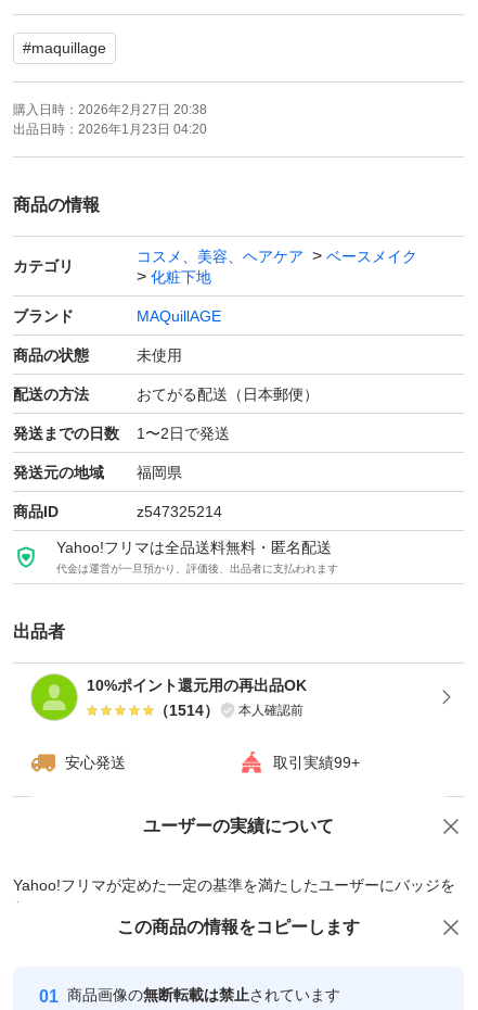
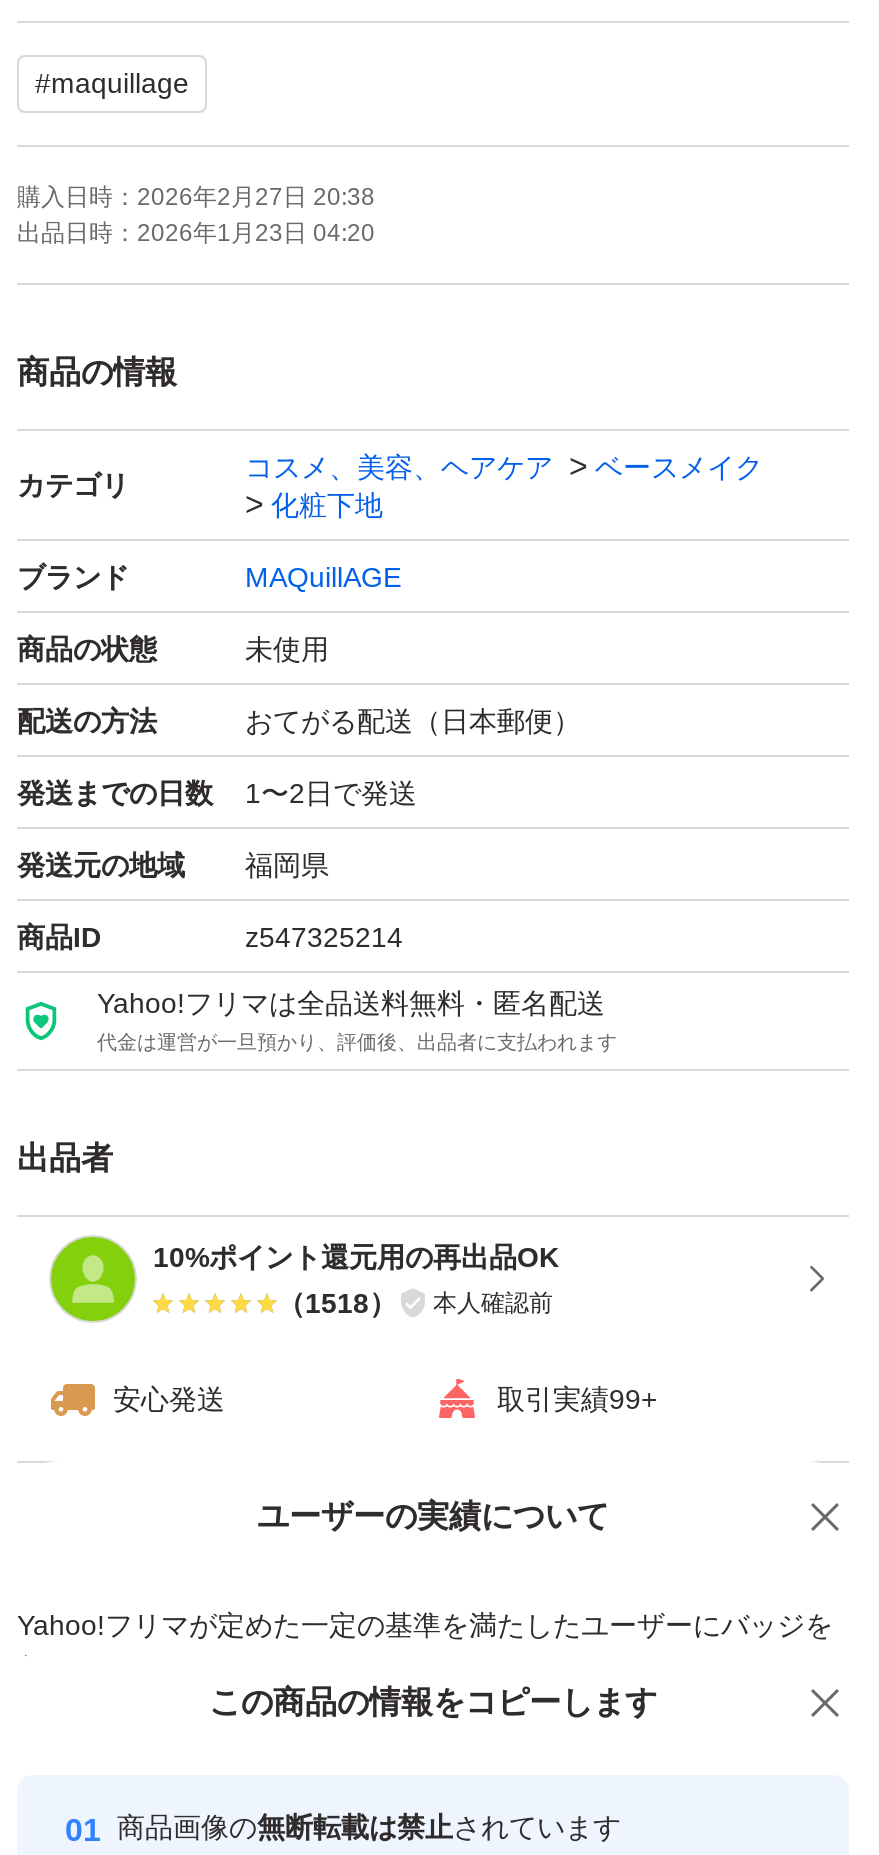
[154,701,303,719] （1514） 本人確認前 -> [277,1287,553,1319] （1518） 本人確認前

